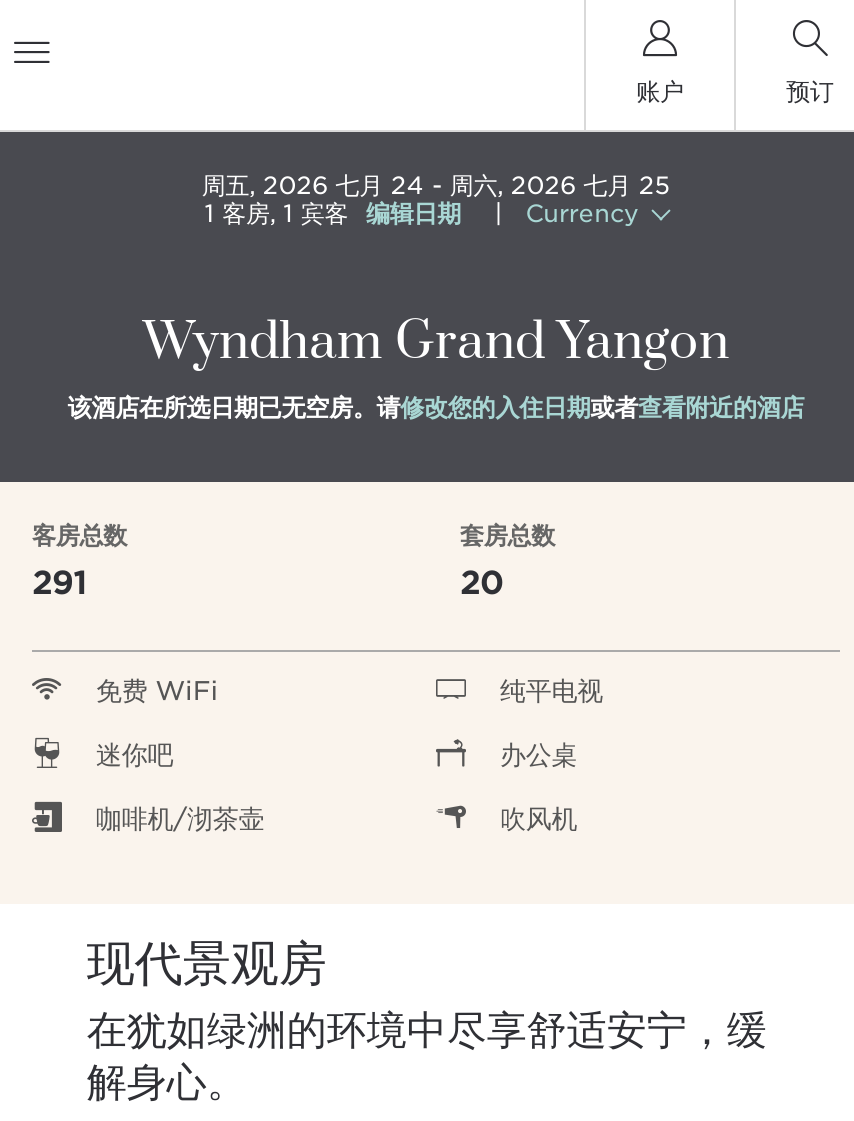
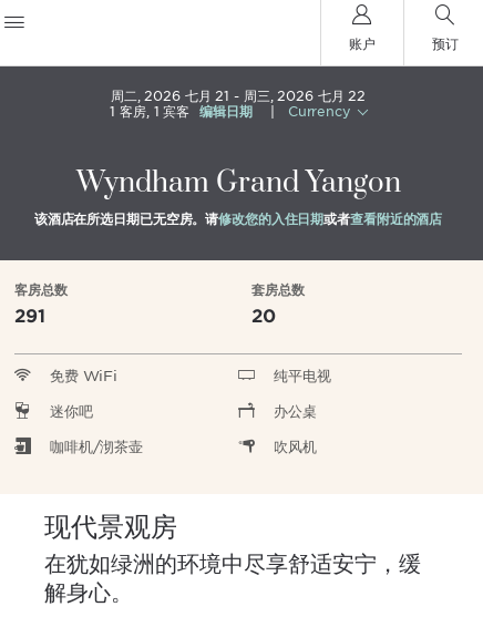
[202,170,424,200] 周五, 2026 七月 24 -> [111,88,230,104] 周二, 2026 七月 21
[450,170,670,200] 周六, 2026 七月 25 -> [243,88,366,104] 周三, 2026 七月 22

